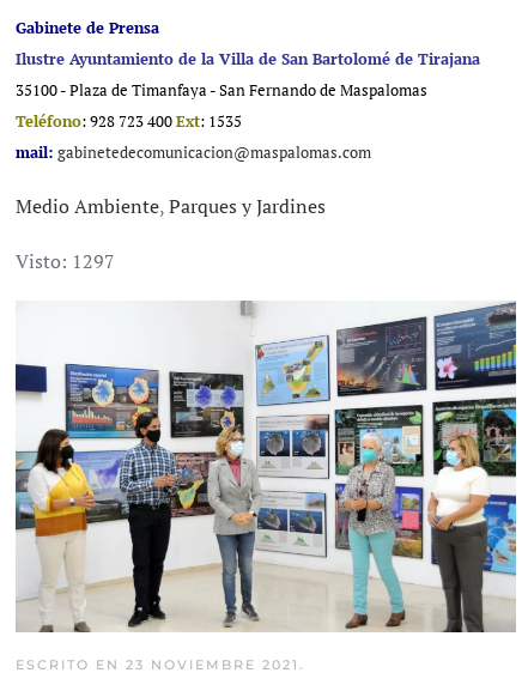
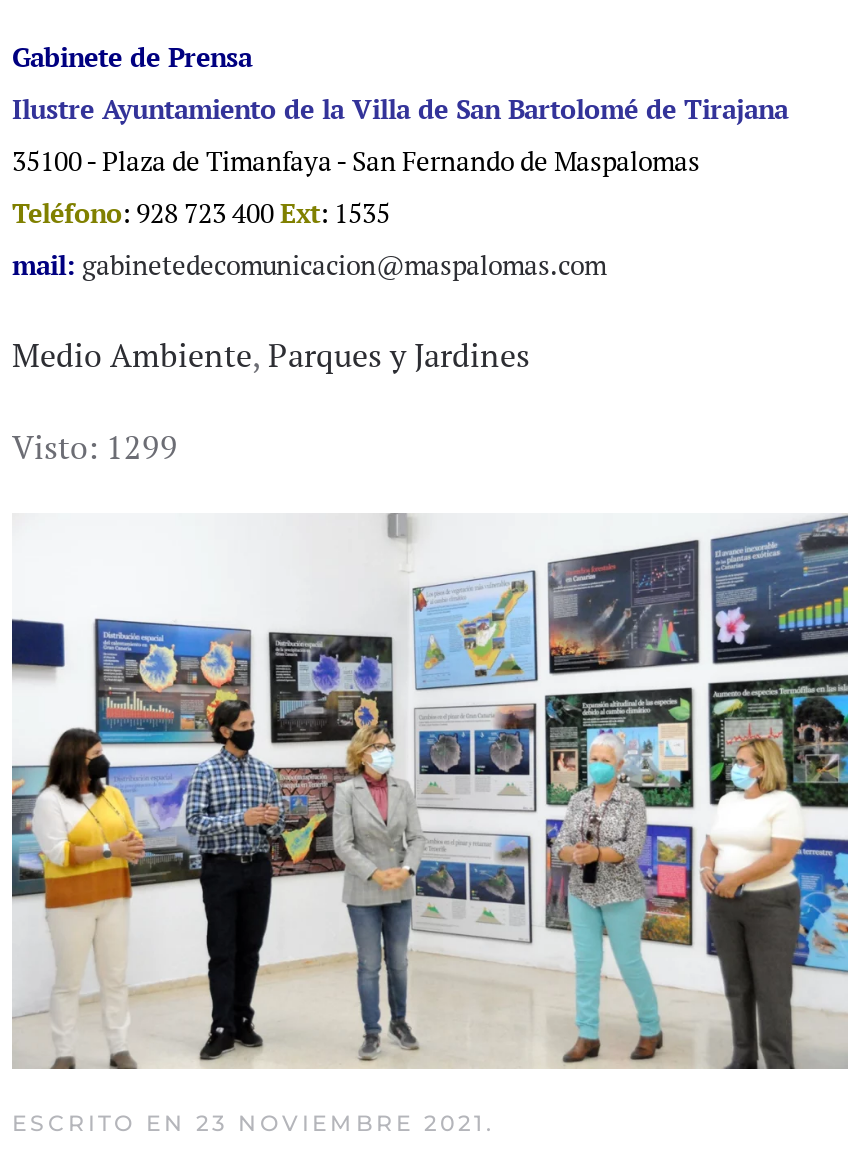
[16,248,115,274] Visto: 1297 -> [12,425,178,469] Visto: 1299

